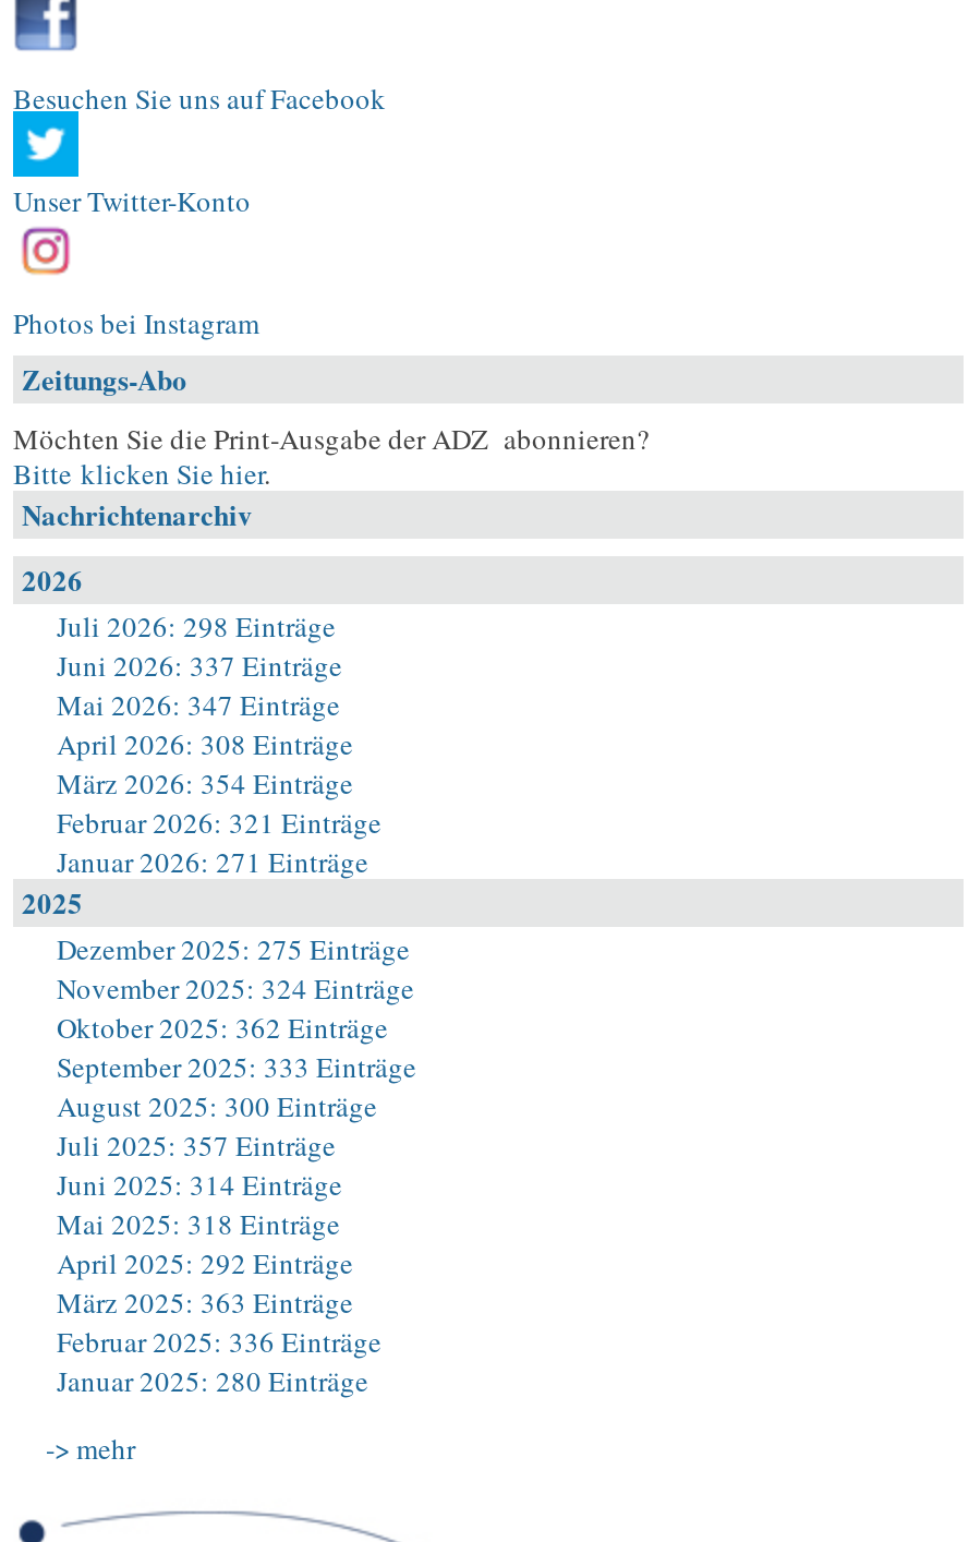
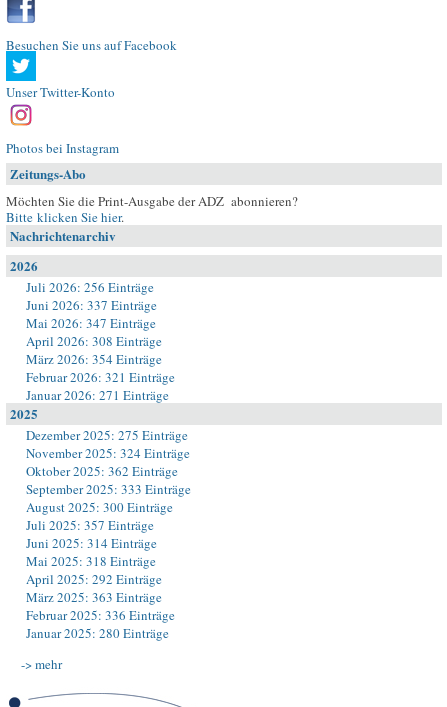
[57,606,336,646] Juli 2026: 298 Einträge -> [26,278,154,296] Juli 2026: 256 Einträge

